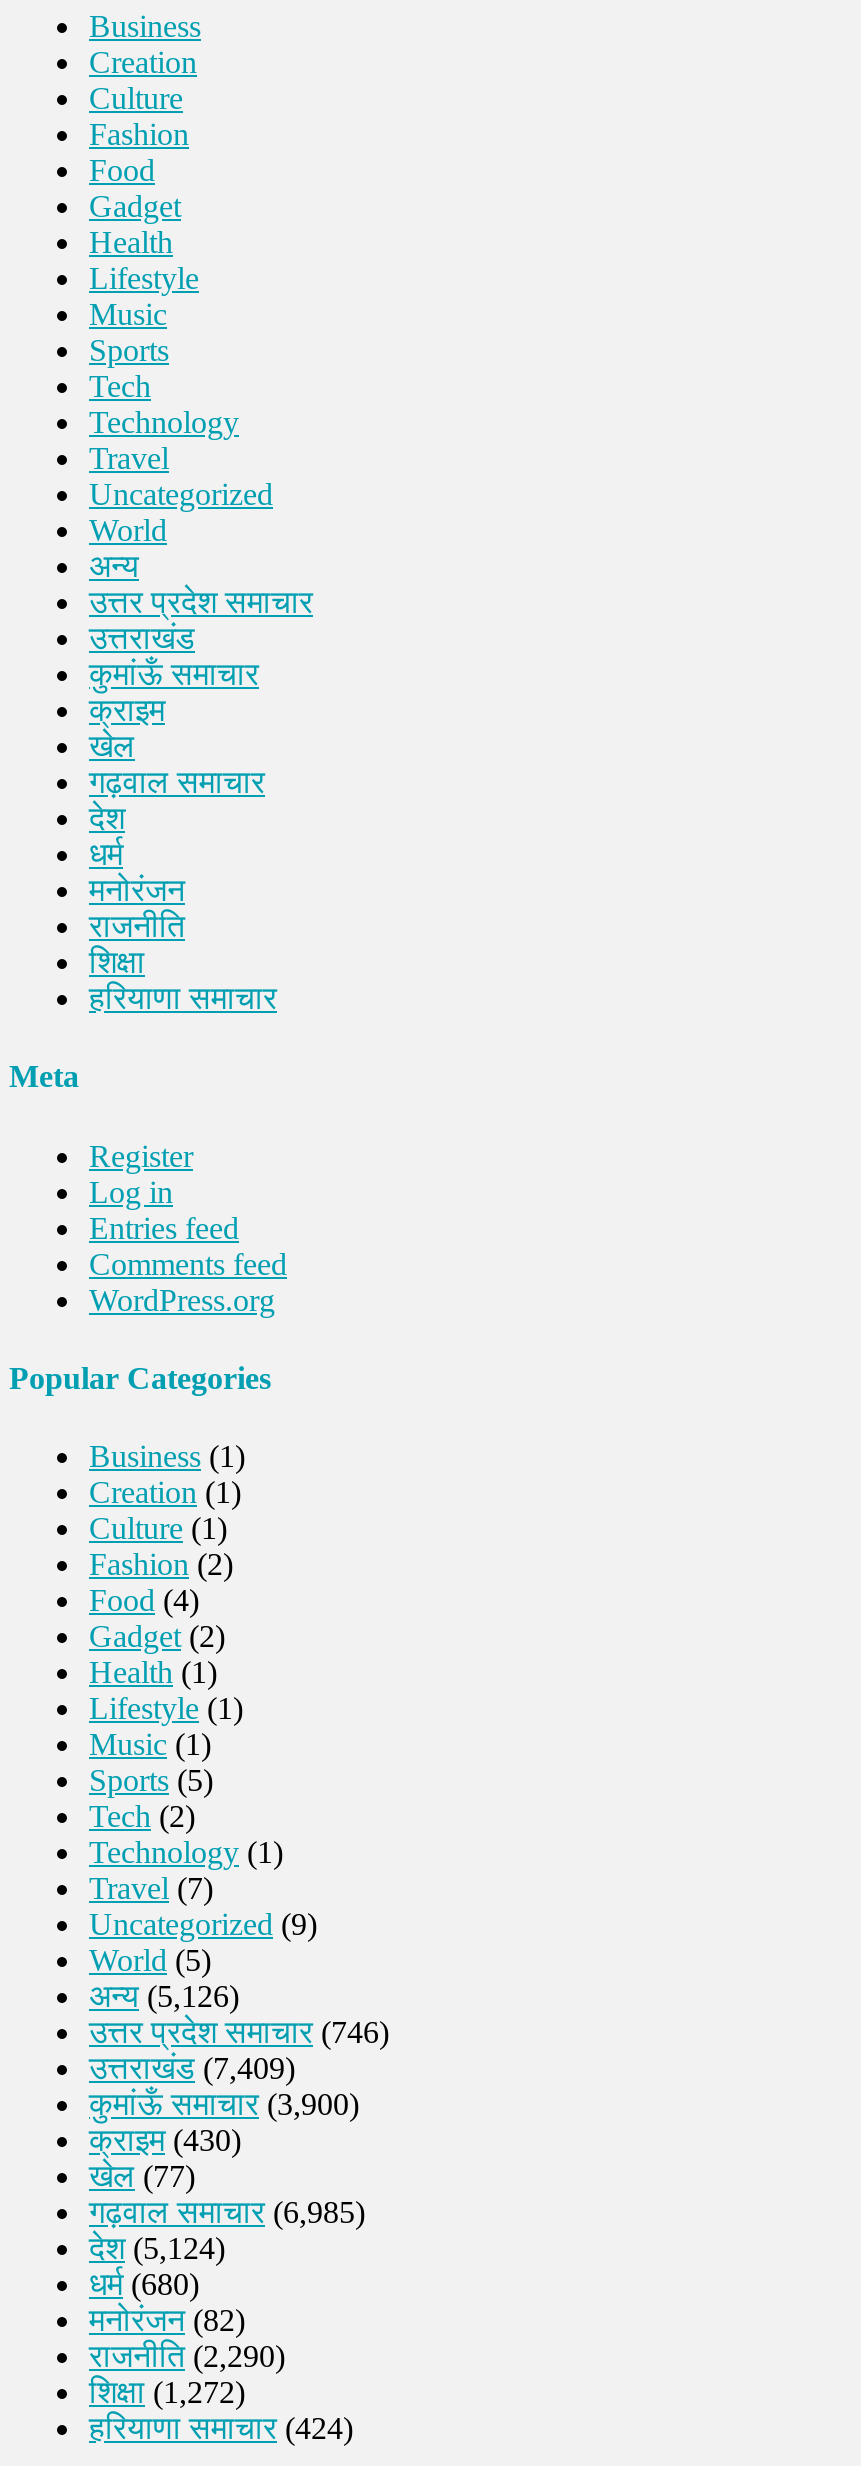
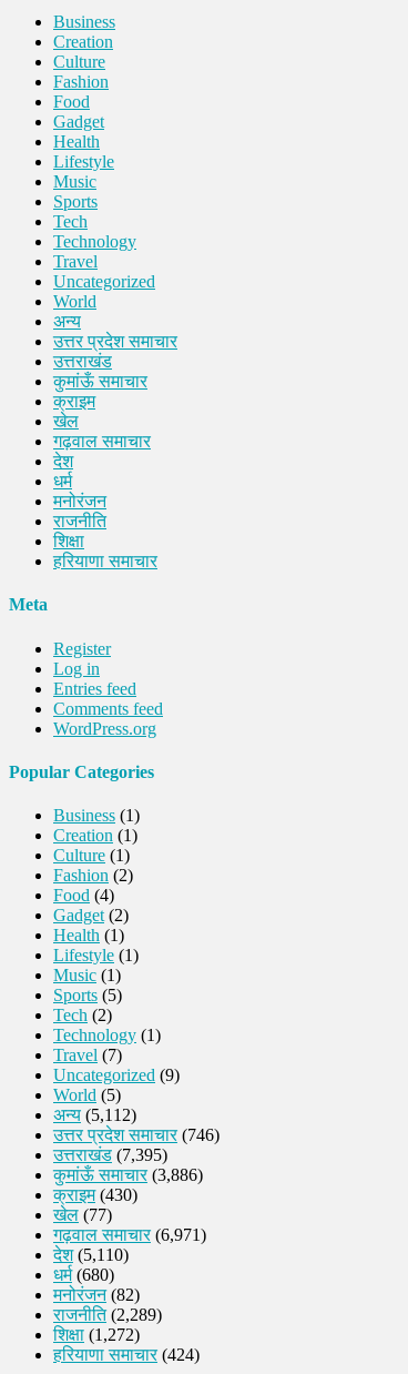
[89,1979,239,2013] अन्य (5,126) -> [53,1105,136,1124] अन्य (5,112)
[89,2051,295,2085] उत्तराखंड (7,409) -> [53,1145,167,1164] उत्तराखंड (7,395)
[89,2087,359,2121] कुमांऊँ समाचार (3,900) -> [53,1165,203,1184] कुमांऊँ समाचार (3,886)
[89,2195,365,2229] गढ़वाल समाचार (6,985) -> [53,1225,206,1244] गढ़वाल समाचार (6,971)
[89,2231,225,2265] देश (5,124) -> [53,1245,129,1264] देश (5,110)
[89,2339,285,2373] राजनीति (2,290) -> [53,1305,162,1324] राजनीति (2,289)

